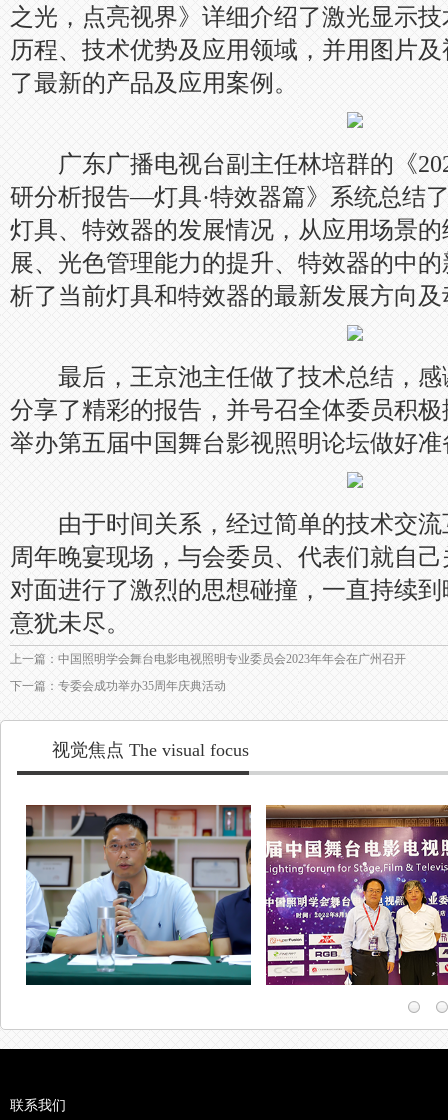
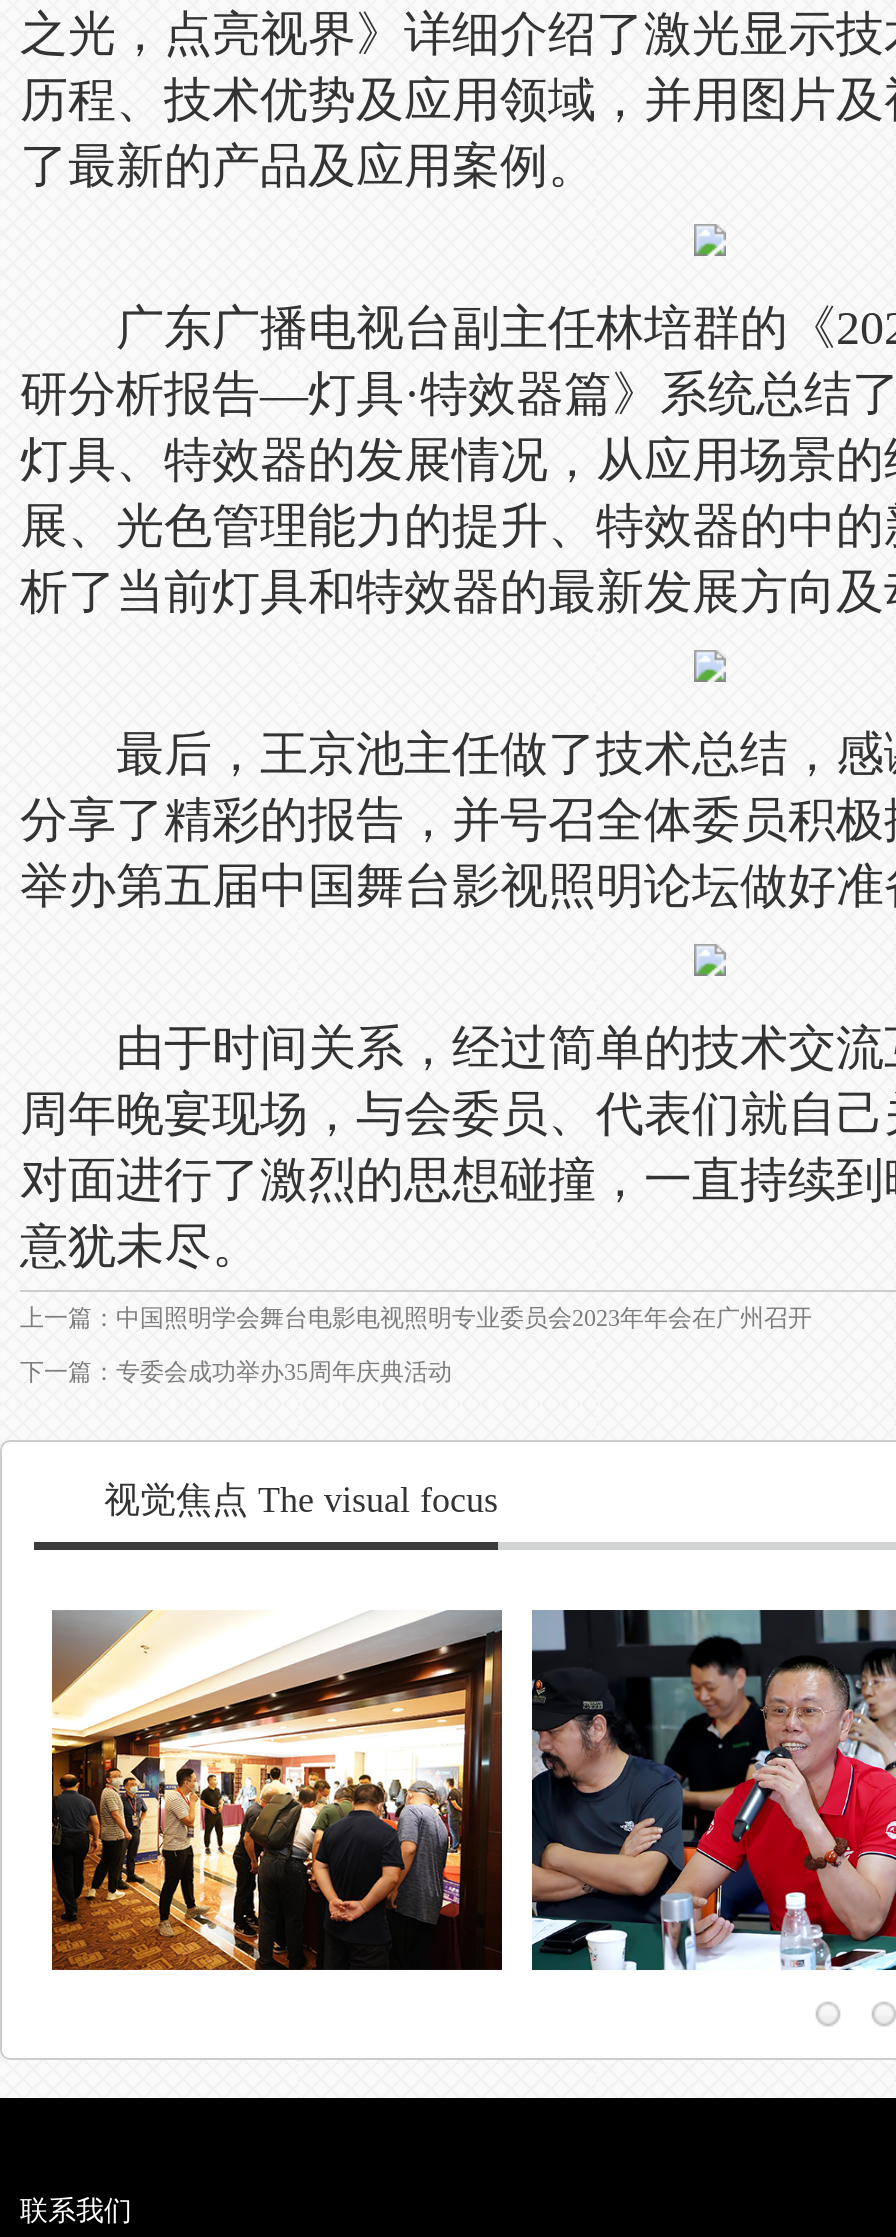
[25,804,252,986] [image] -> [50,1610,504,1972] [image]
[265,804,445,986] [image] -> [530,1608,890,1972] [image]

